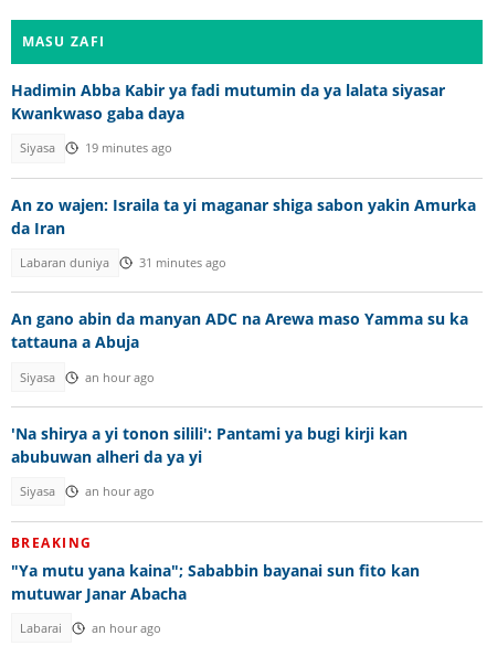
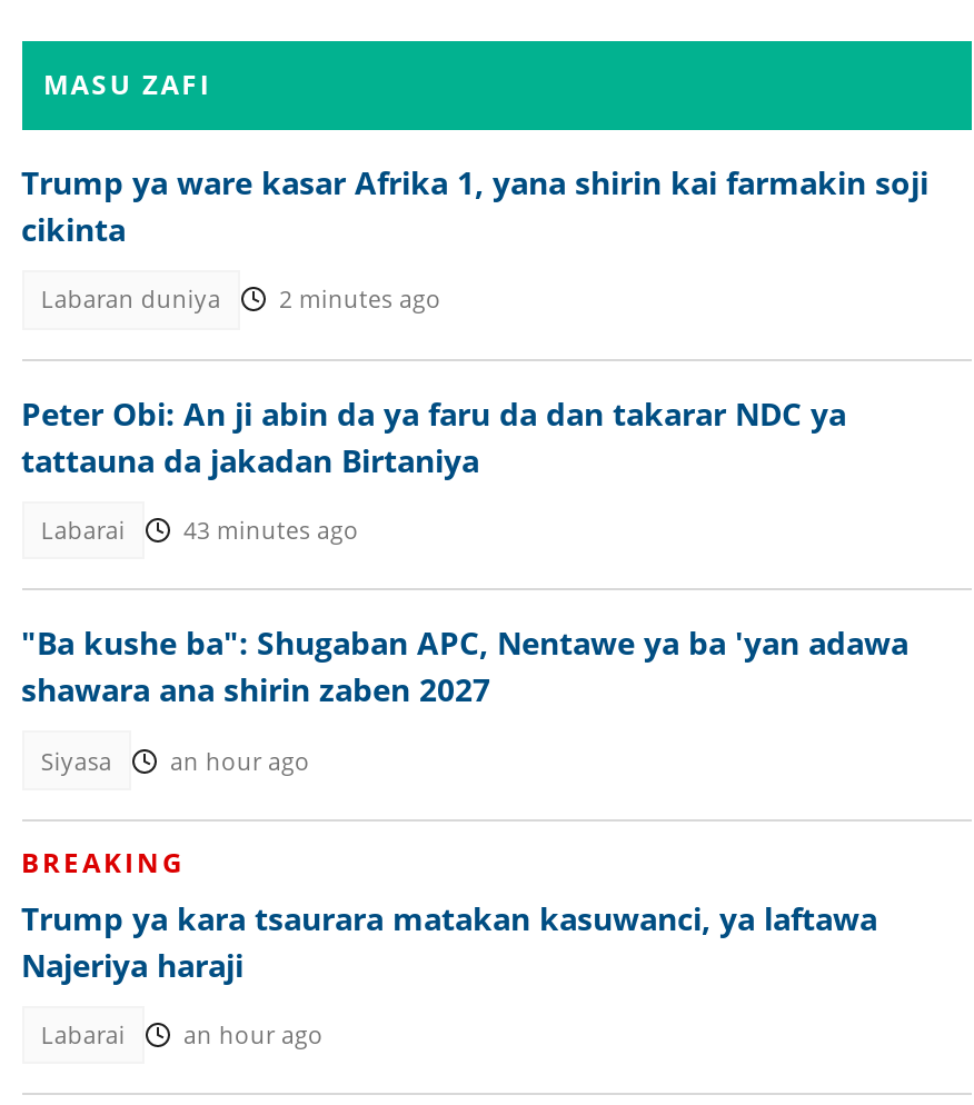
[10,80,475,238] Hadimin Abba Kabir ya fadi mutumin da ya lalata siyasar | Kwankwaso gaba daya | Siyasa | 19 minutes ago | An zo wajen: Israila ta yi maganar shiga sabon yakin Amurka | da Iran -> [21,161,928,250] Trump ya ware kasar Afrika 1, yana shirin kai farmakin soji | cikinta
[20,255,226,270] Labaran duniya 31 minutes ago -> [41,284,441,315] Labaran duniya 2 minutes ago
[10,309,468,353] An gano abin da manyan ADC na Arewa maso Yamma su ka | tattauna a Abuja -> [21,392,846,481] Peter Obi: An ji abin da ya faru da dan takarar NDC ya | tattauna da jakadan Birtaniya
[20,369,154,385] Siyasa | an hour ago -> [41,514,359,546] Labarai | 43 minutes ago
[10,423,407,467] 'Na shirya a yi tonon silili': Pantami ya bugi kirji kan | abubuwan alheri da ya yi -> [21,622,908,711] "Ba kushe ba": Shugaban APC, Nentawe ya ba 'yan adawa | shawara ana shirin zaben 2027
[10,559,419,603] "Ya mutu yana kaina"; Sababbin bayanai sun fito kan | mutuwar Janar Abacha -> [21,897,877,986] Trump ya kara tsaurara matakan kasuwanci, ya laftawa | Najeriya haraji

